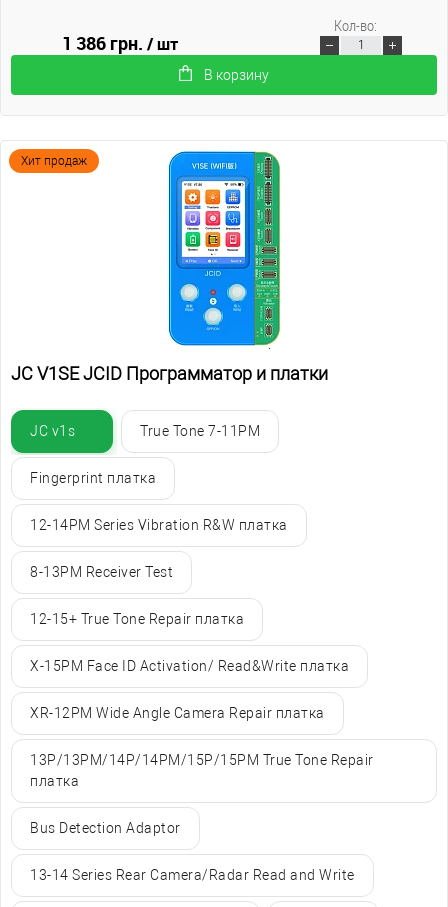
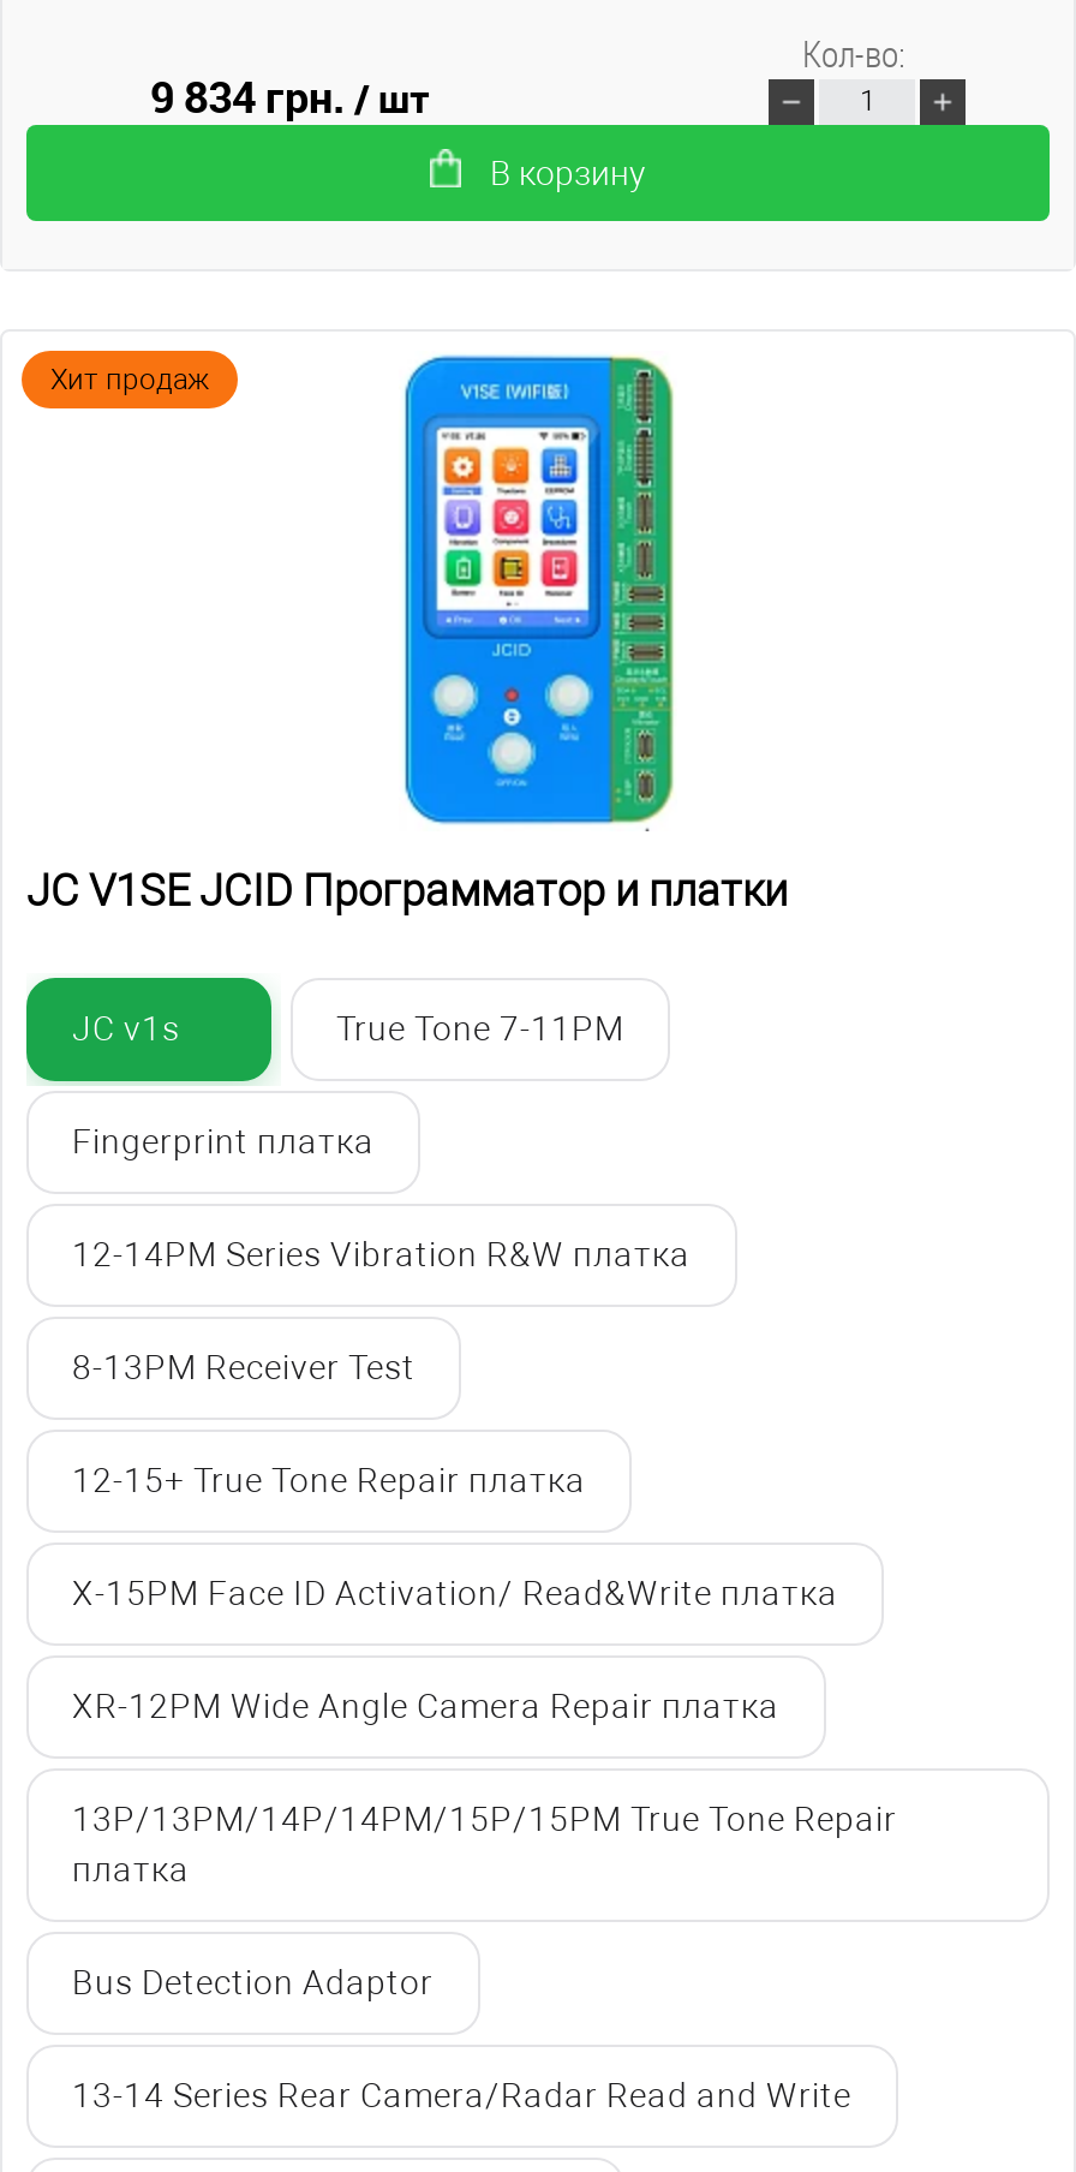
[62,30,178,54] 1 386 грн. / шт -> [150,66,429,124] 9 834 грн. / шт

